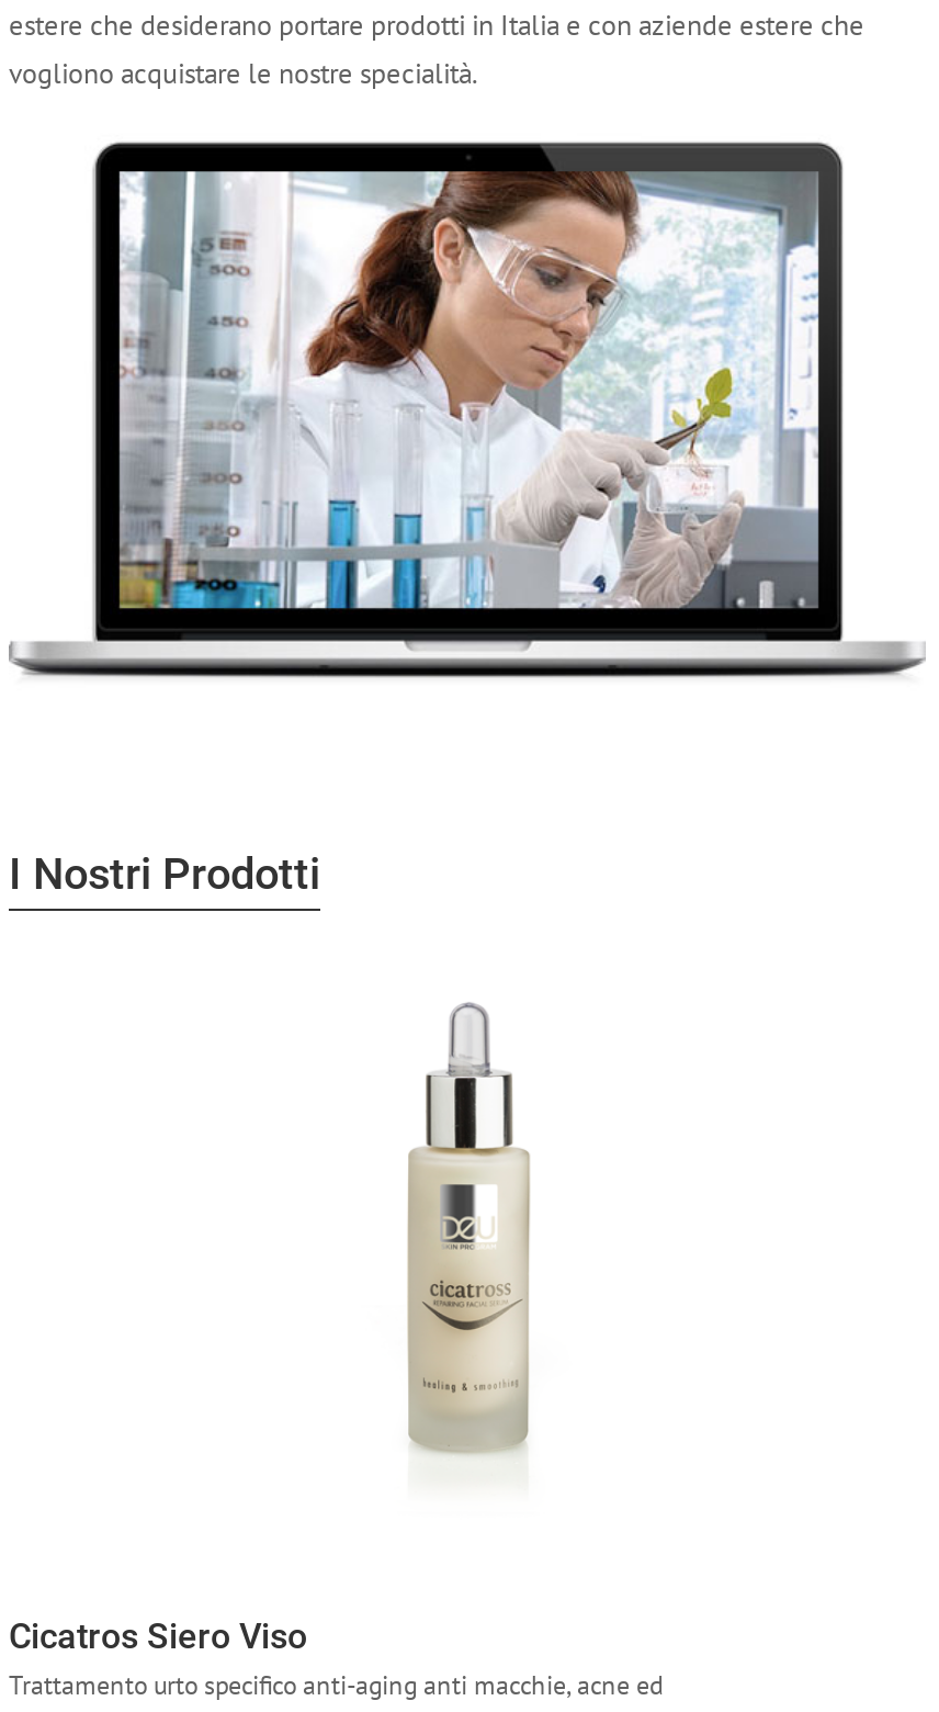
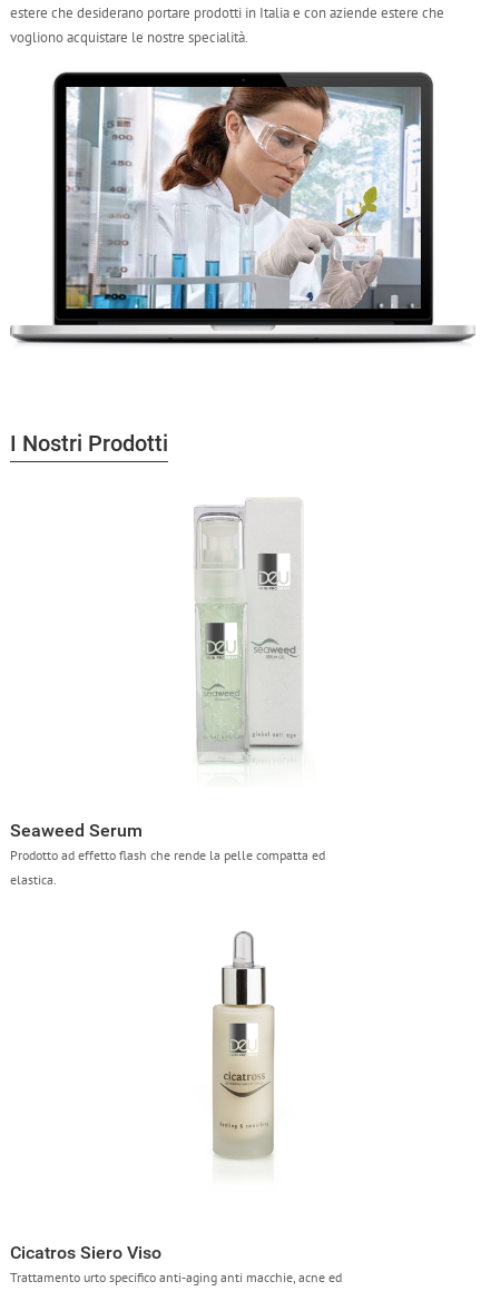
none -> [10,820,325,888] Seaweed Serum | Prodotto ad effetto flash che rende la pelle compatta ed | elastica.
none -> [194,499,303,764] [image]

